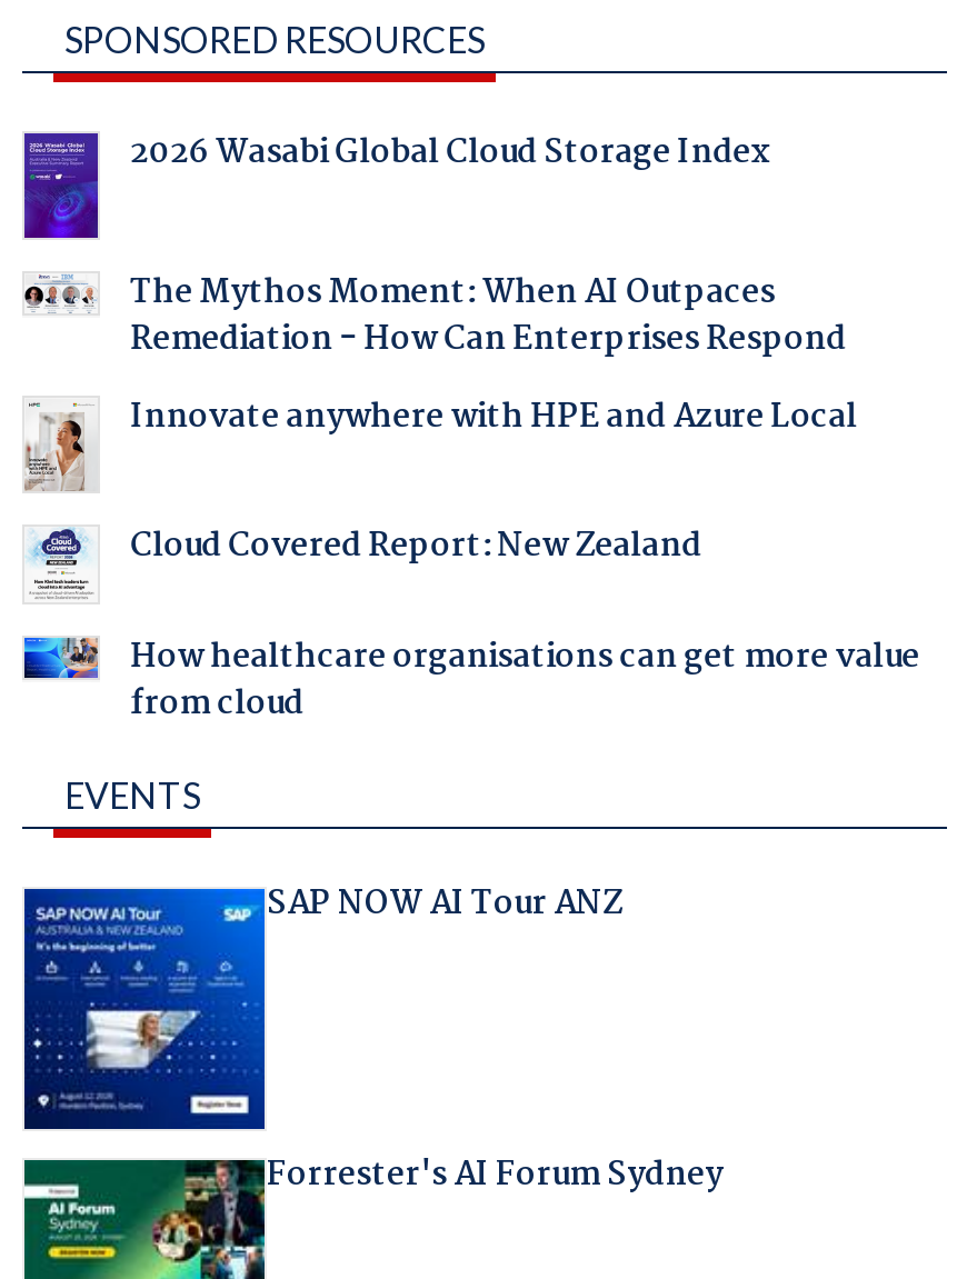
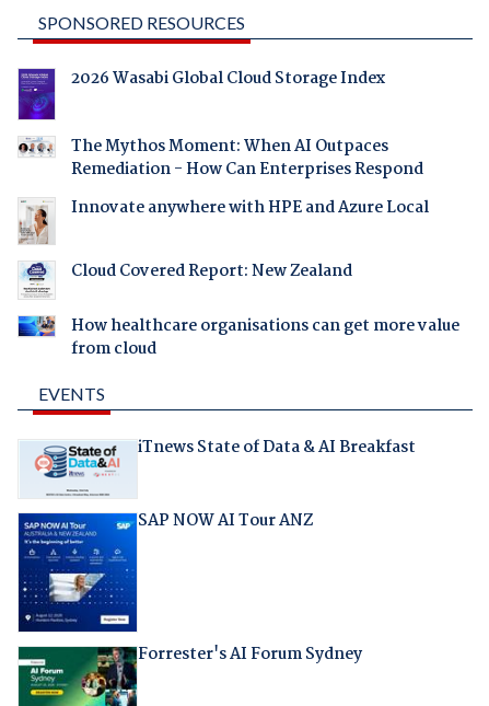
none -> [21,434,416,497] [image] | iTnews State of Data & AI Breakfast

